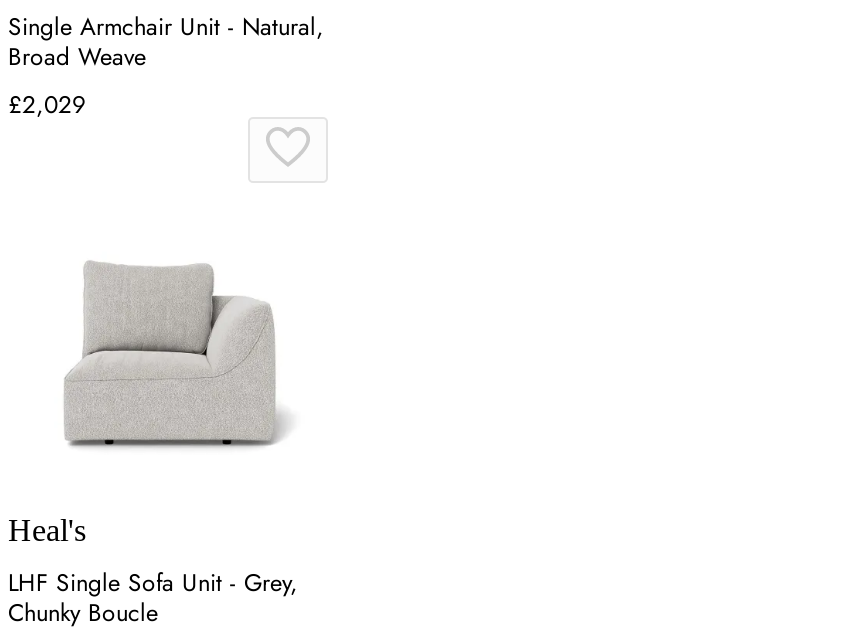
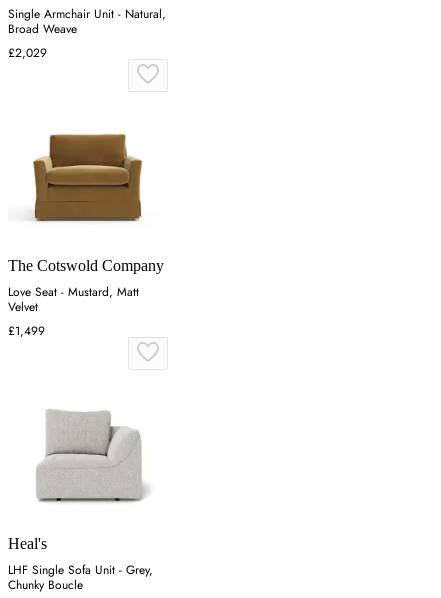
none -> [8,133,164,340] [image] | The Cotswold Company | Love Seat - Mustard, Matt | Velvet | £1,499

